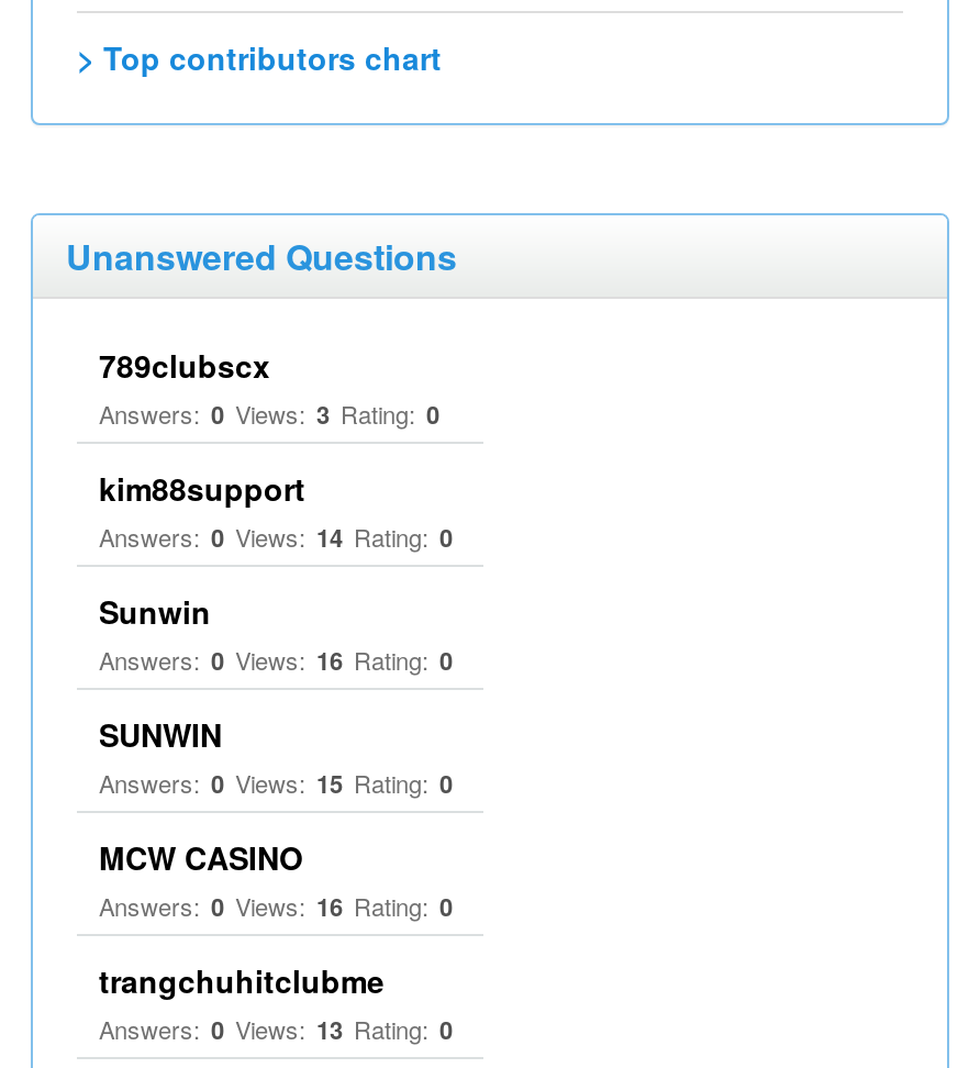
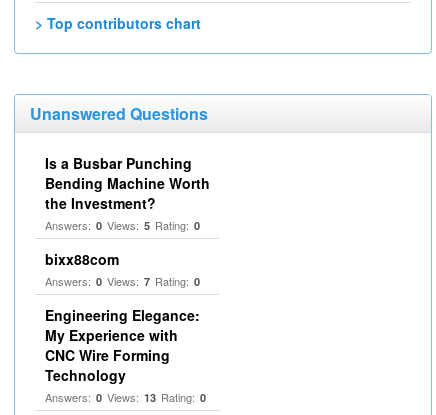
[99,343,453,1002] 789clubscx | Answers: 0 Views: 3 Rating: 0 | kim88support | Answers: 0 Views: 14 Rating: 0 | Sunwin | Answers: 0 Views: 16 Rating: 0 | SUNWIN | Answers: 0 Views: 15 Rating: 0 | MCW CASINO | Answers: 0 Views: 16 Rating: 0 | trangchuhitclubme -> [45,153,210,385] Is a Busbar Punching | Bending Machine Worth | the Investment? | Answers: 0 Views: 5 Rating: 0 | bixx88com | Answers: 0 Views: 7 Rating: 0 | Engineering Elegance: | My Experience with | CNC Wire Forming | Technology

